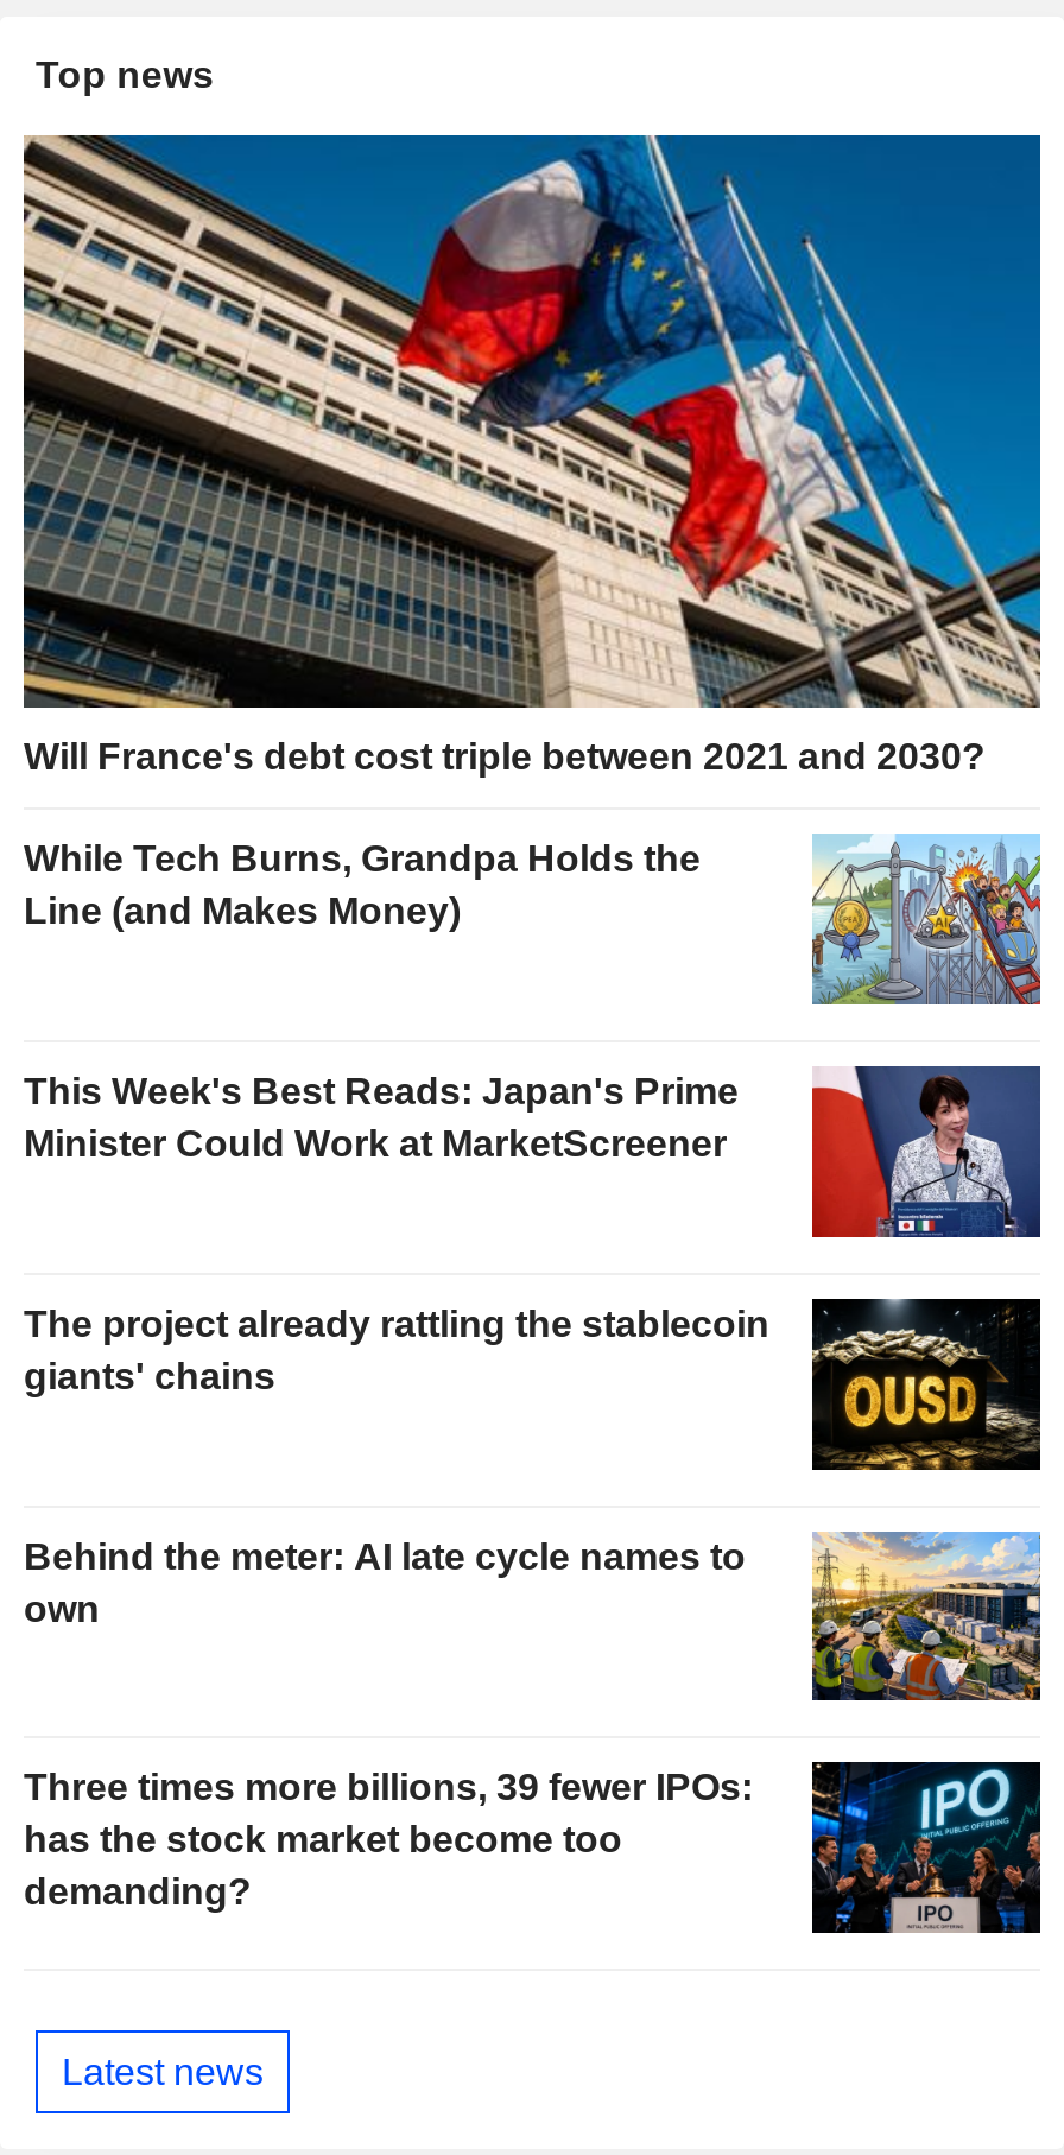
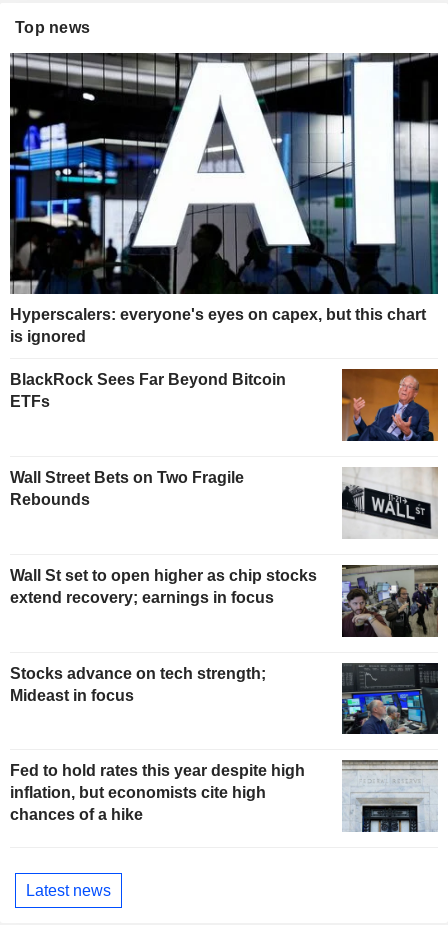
[21,133,1043,777] [image] | Will France's debt cost triple between 2021 and 2030? -> [9,52,439,345] [image] | Hyperscalers: everyone's eyes on capex, but this chart | is ignored
[24,838,701,931] While Tech Burns, Grandpa Holds the | Line (and Makes Money) -> [10,371,286,410] BlackRock Sees Far Beyond Bitcoin | ETFs
[812,834,1043,1007] [image] -> [341,368,439,442] [image]
[24,1071,739,1163] This Week's Best Reads: Japan's Prime | Minister Could Work at MarketScreener -> [10,469,244,508] Wall Street Bets on Two Fragile | Rebounds
[810,1064,1043,1240] [image] -> [341,467,439,539] [image]
[24,1297,1043,1472] [image] | The project already rattling the stablecoin | giants' chains -> [10,564,439,638] [image] | Wall St set to open higher as chip stocks | extend recovery; earnings in focus
[24,1535,746,1628] Behind the meter: AI late cycle names to | own -> [10,664,266,703] Stocks advance on tech strength; | Mideast in focus
[810,1529,1043,1703] [image] -> [341,662,439,735] [image]
[24,1760,1043,1935] [image] | Three times more billions, 39 fewer IPOs: | has the stock market become too | demanding? -> [10,759,438,833] [image] | Fed to hold rates this year despite high | inflation, but economists cite high | chances of a hike

